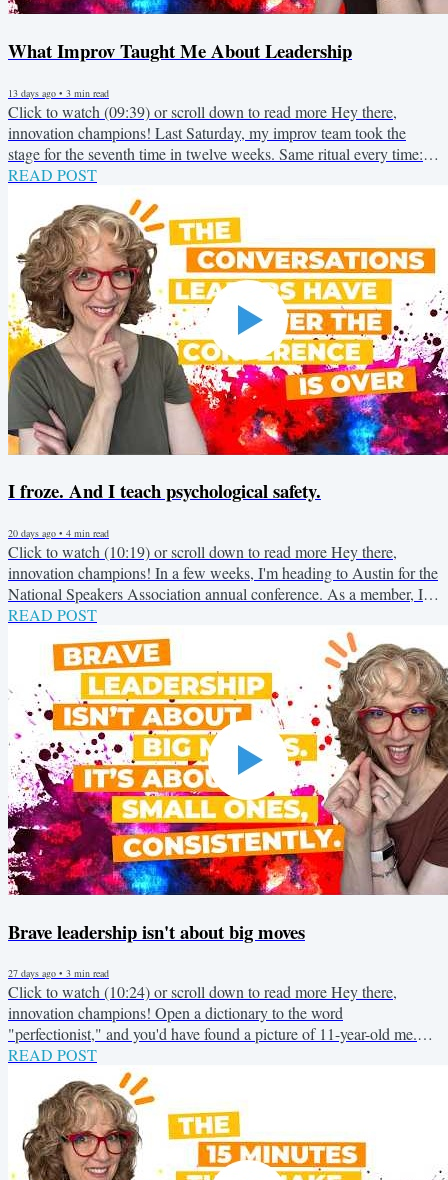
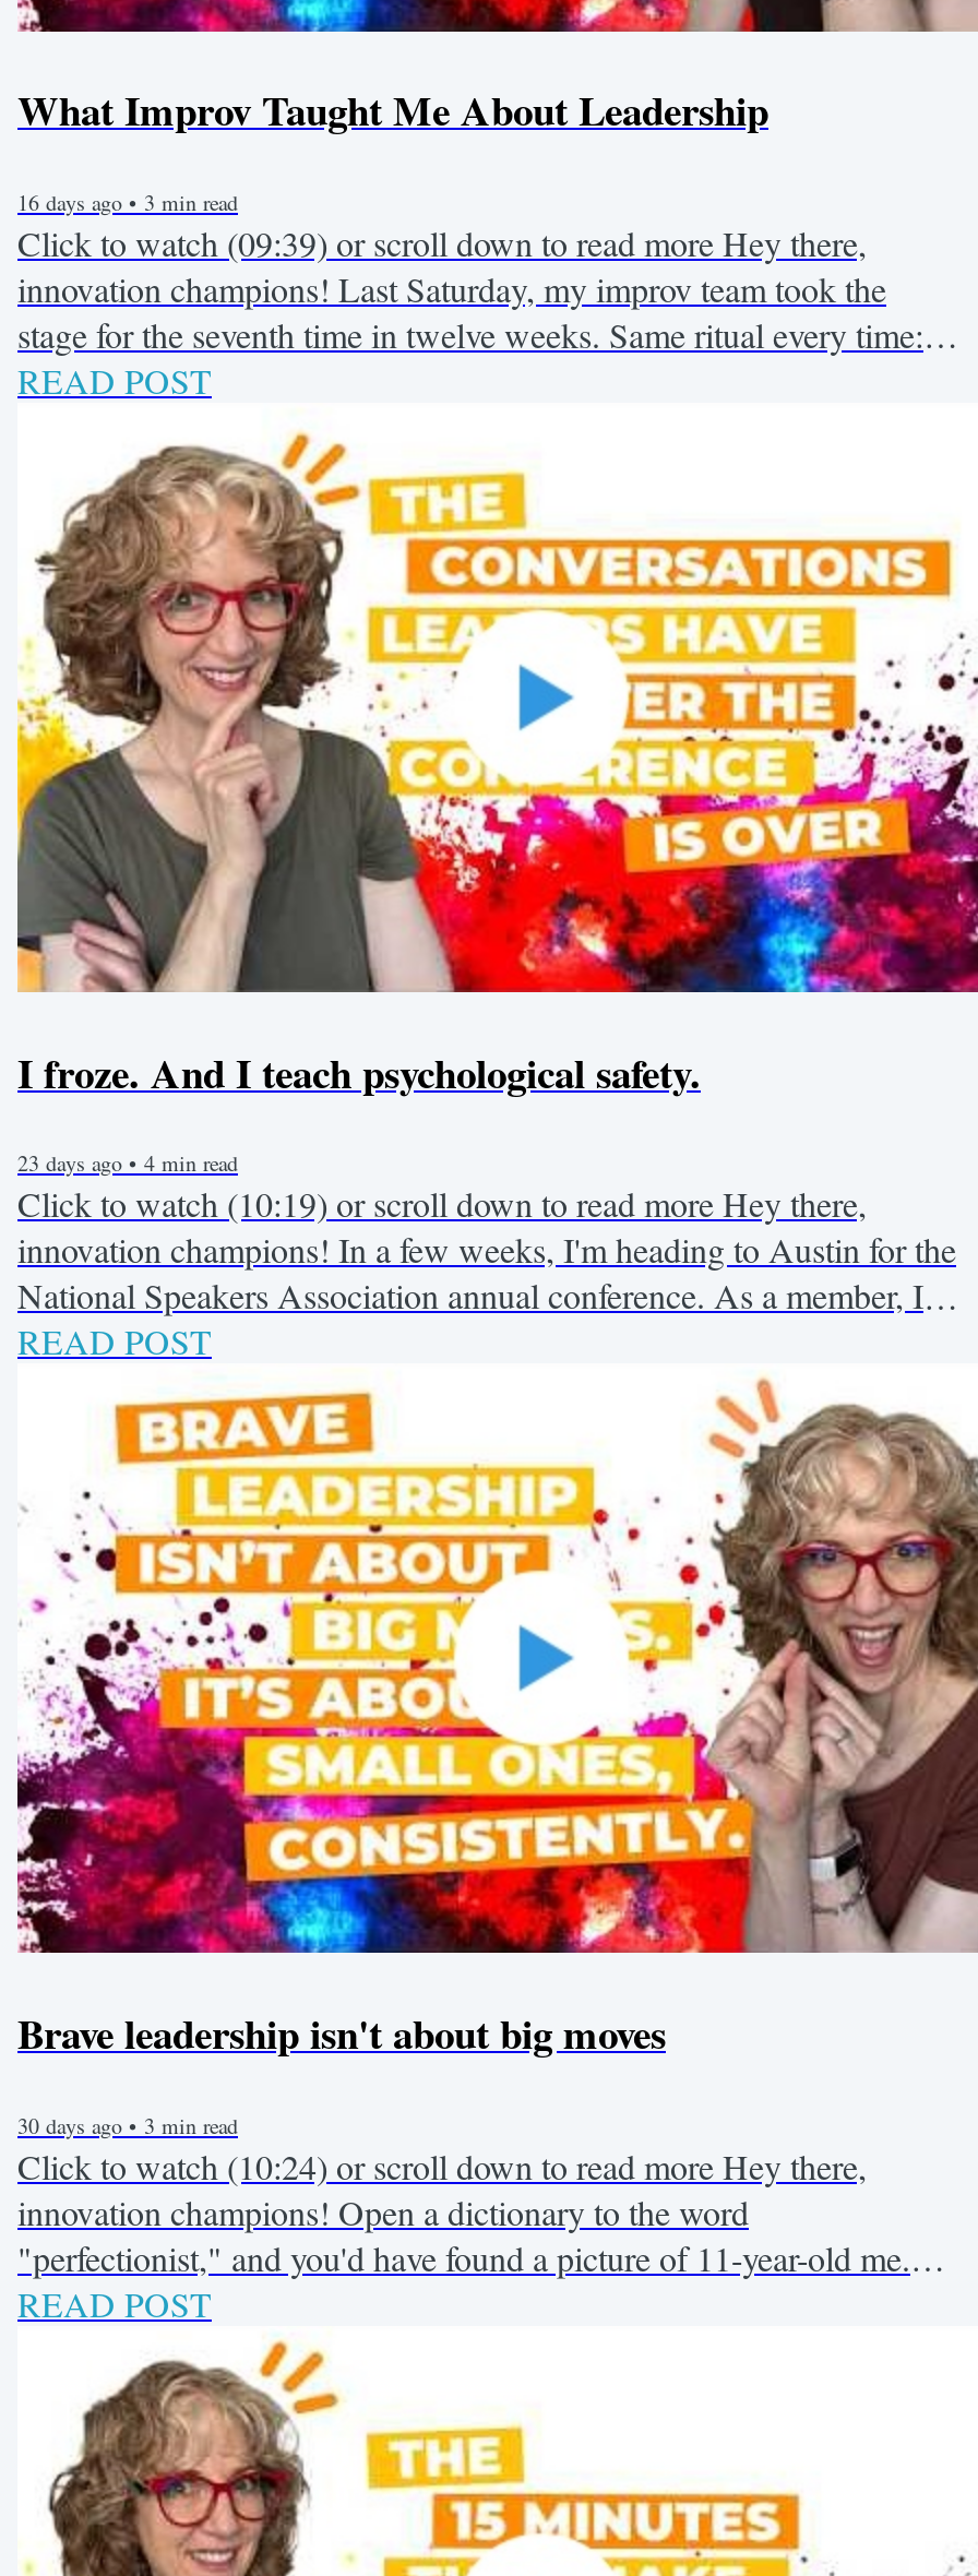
[8,86,109,100] 13 days ago • 3 min read -> [17,187,238,217] 16 days ago • 3 min read
[8,526,109,540] 20 days ago • 4 min read -> [17,1148,238,1179] 23 days ago • 4 min read
[8,966,109,980] 27 days ago • 3 min read -> [17,2110,238,2140] 30 days ago • 3 min read

